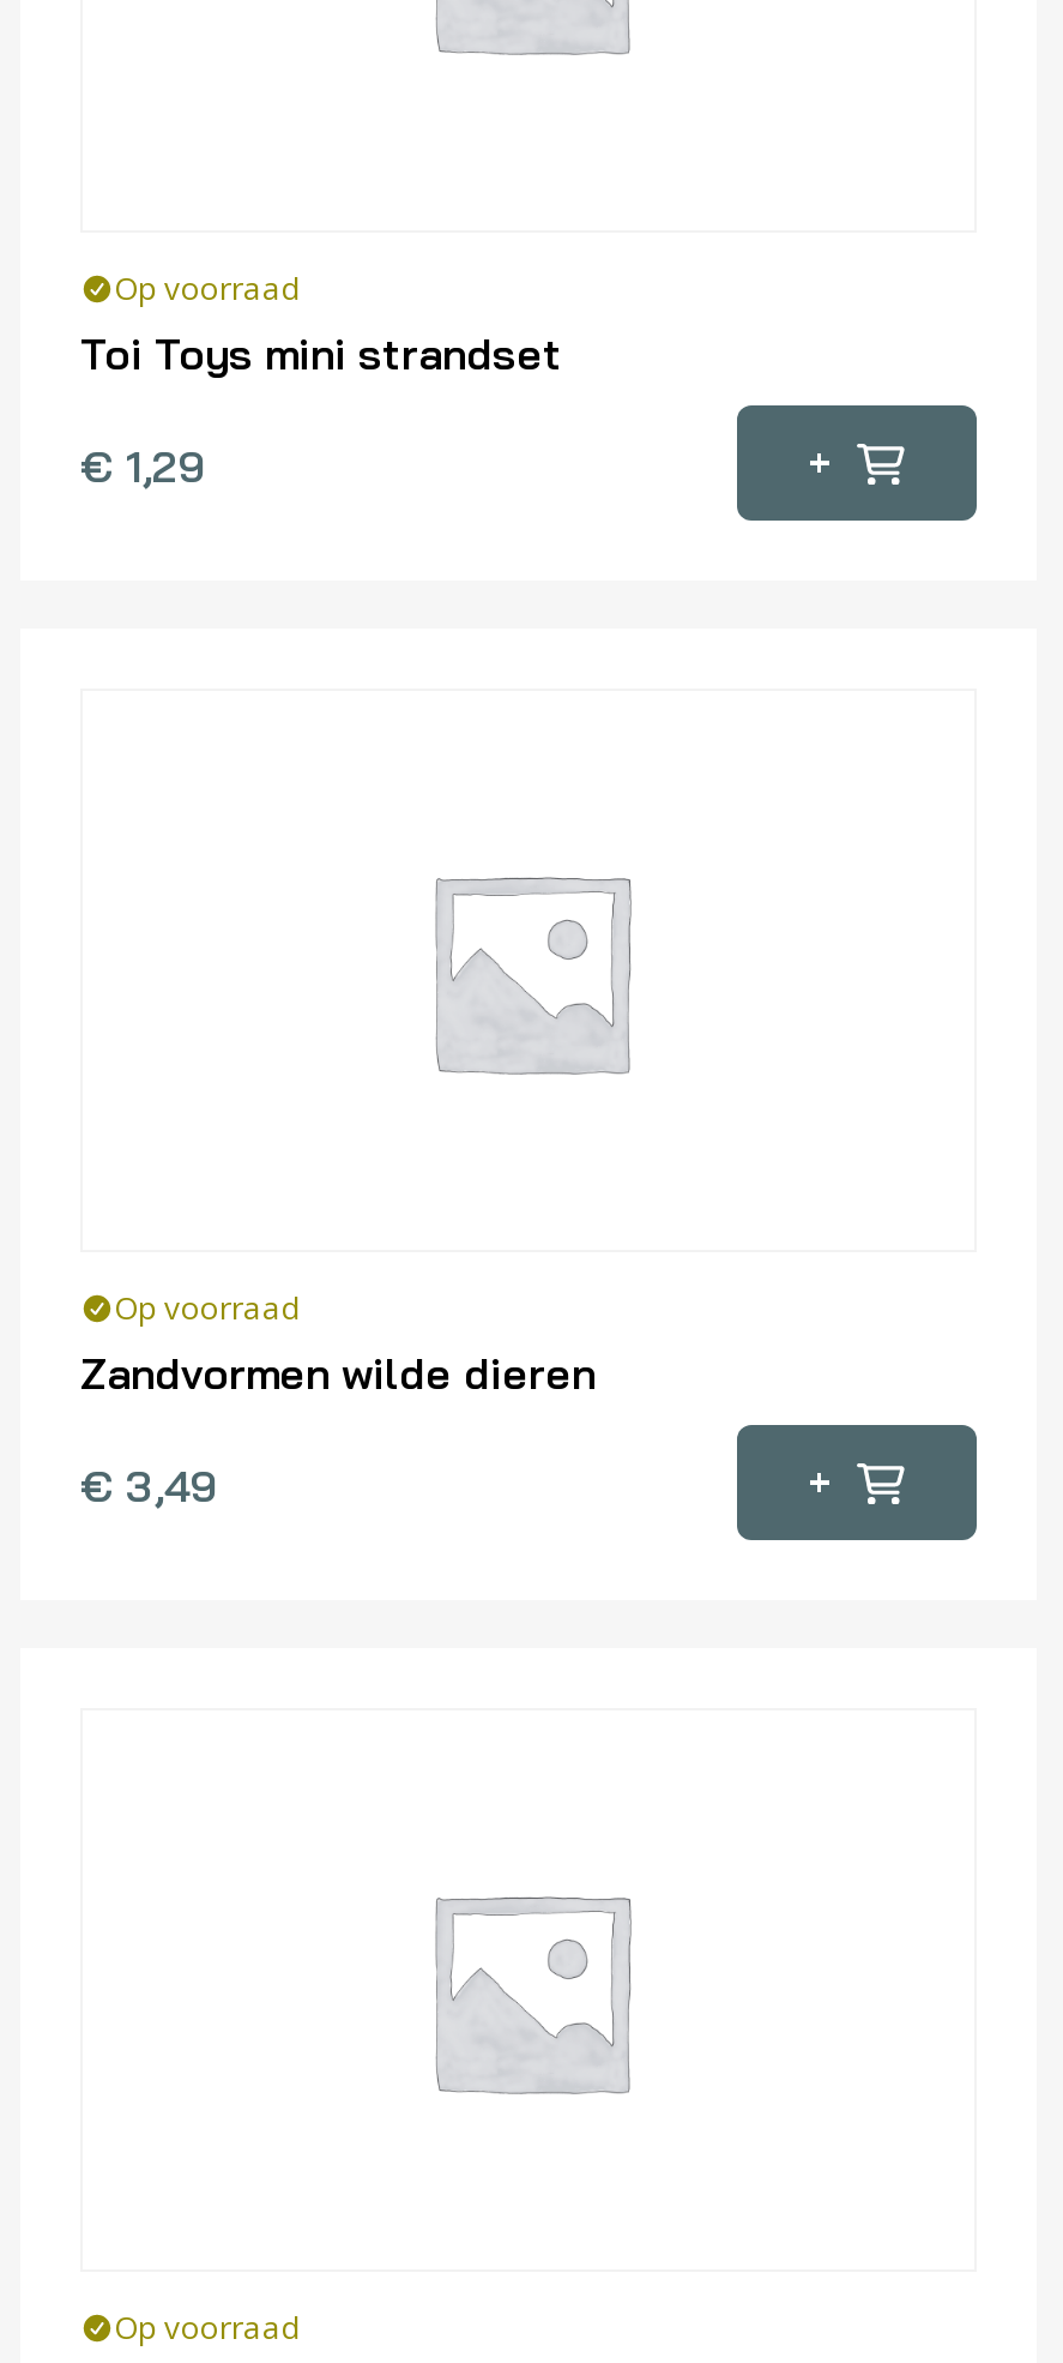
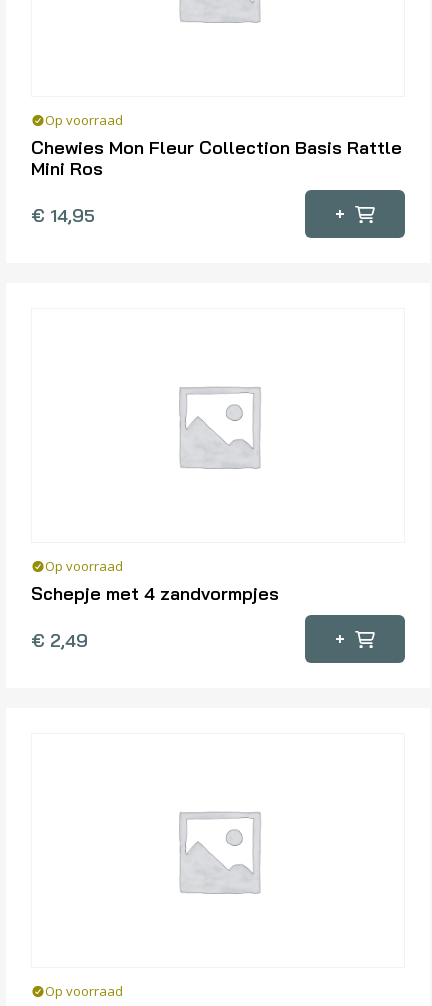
[80,327,562,382] Toi Toys mini strandset -> [31,136,402,180] Chewies Mon Fleur Collection Basis Rattle | Mini Ros
[80,440,207,495] €1,29 -> [31,204,95,227] €14,95
[80,1347,596,1402] Zandvormen wilde dieren -> [31,582,279,605] Schepje met 4 zandvormpjes
[80,1460,219,1515] €3,49 -> [31,629,88,652] €2,49

